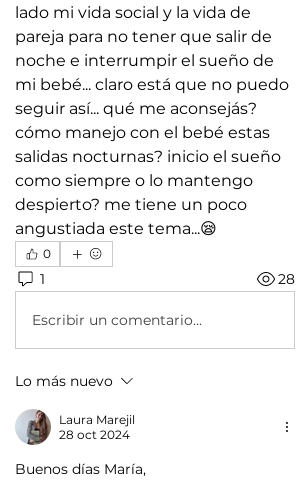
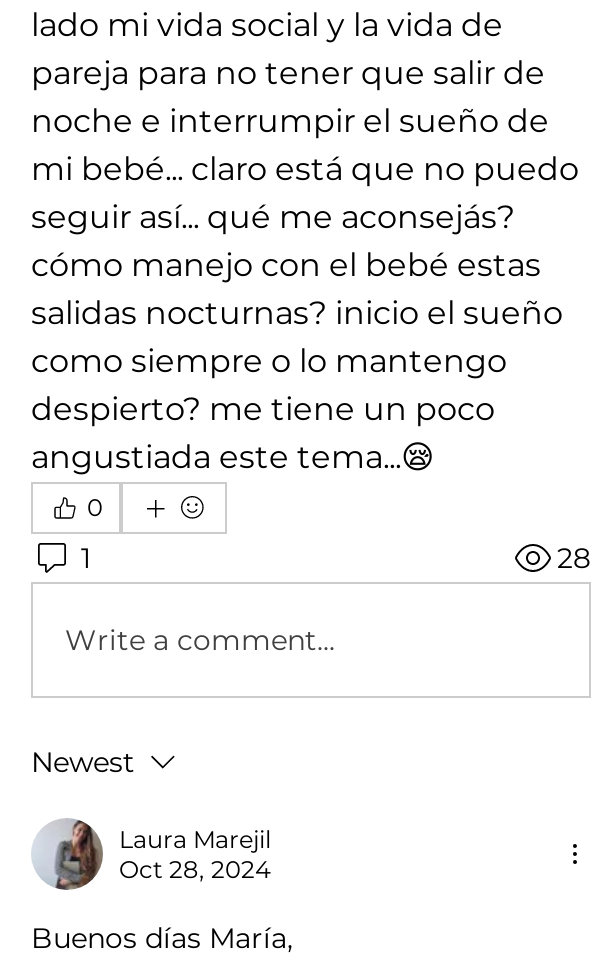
[32,310,202,328] Escribir un comentario... -> [65,621,335,657] Write a comment...
[15,372,113,390] Lo más nuevo -> [31,744,135,780] Newest
[59,427,130,442] 28 oct 2024 -> [119,854,271,884] Oct 28, 2024

